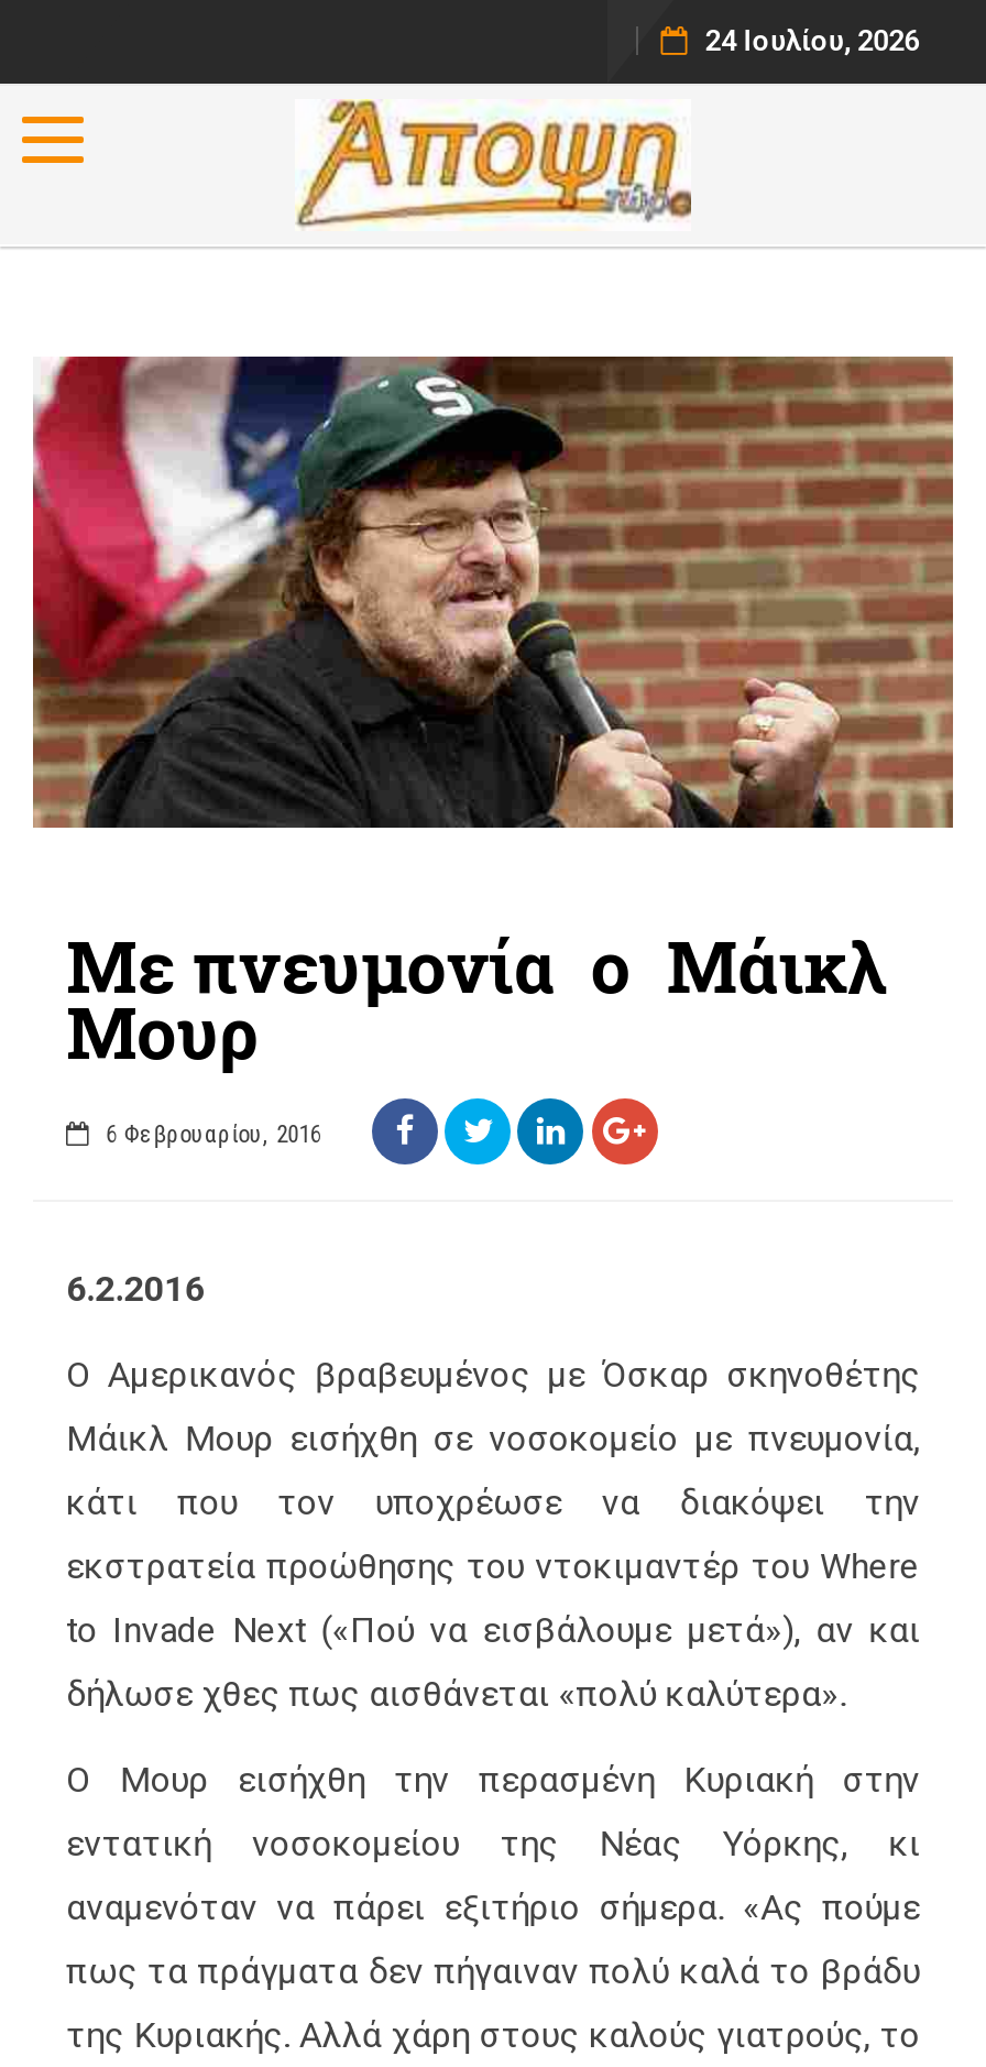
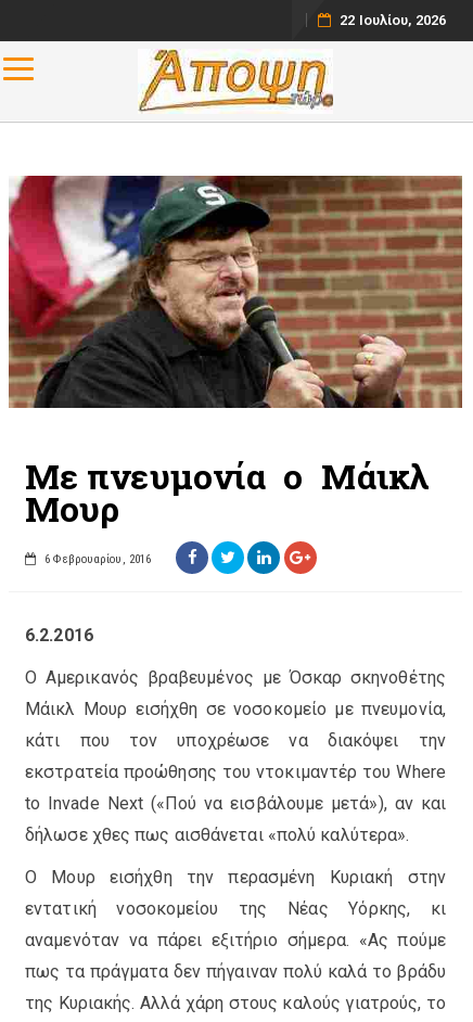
[705,24,920,57] 24 Ιουλίου, 2026 -> [340,12,446,28] 22 Ιουλίου, 2026

